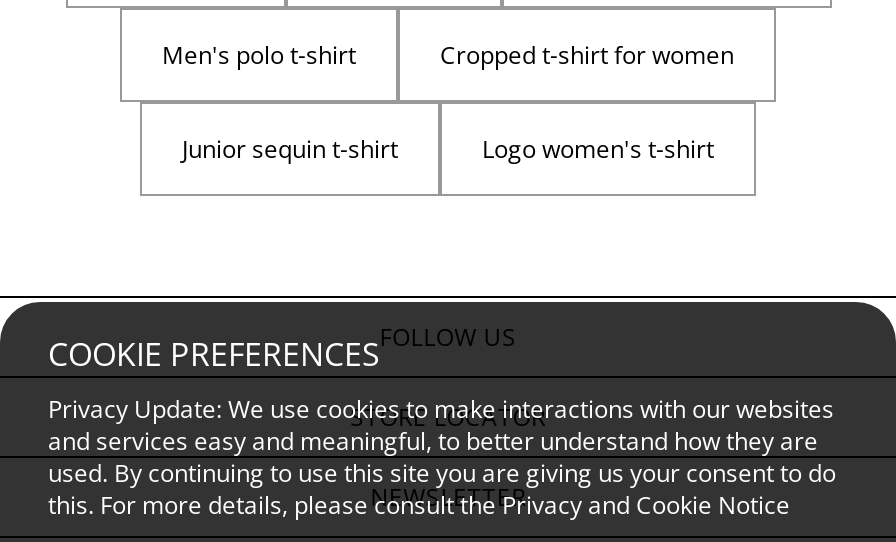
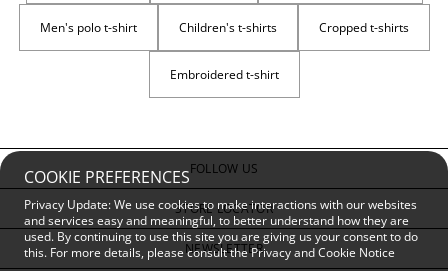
[440,38,734,72] Cropped t-shirt for women -> [178,19,408,36] Children's t-shirts | Cropped t-shirts
[182,132,714,166] Junior sequin t-shirt | Logo women's t-shirt -> [169,66,278,83] Embroidered t-shirt

